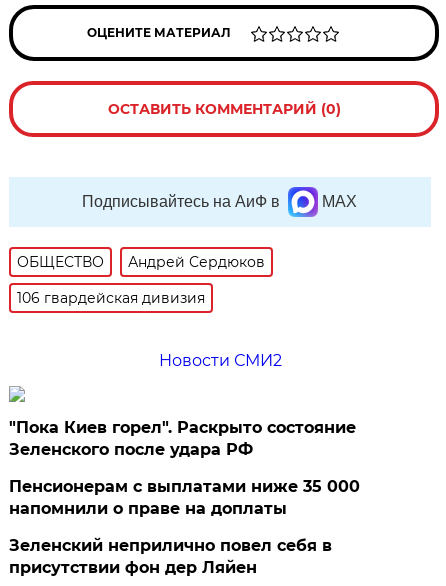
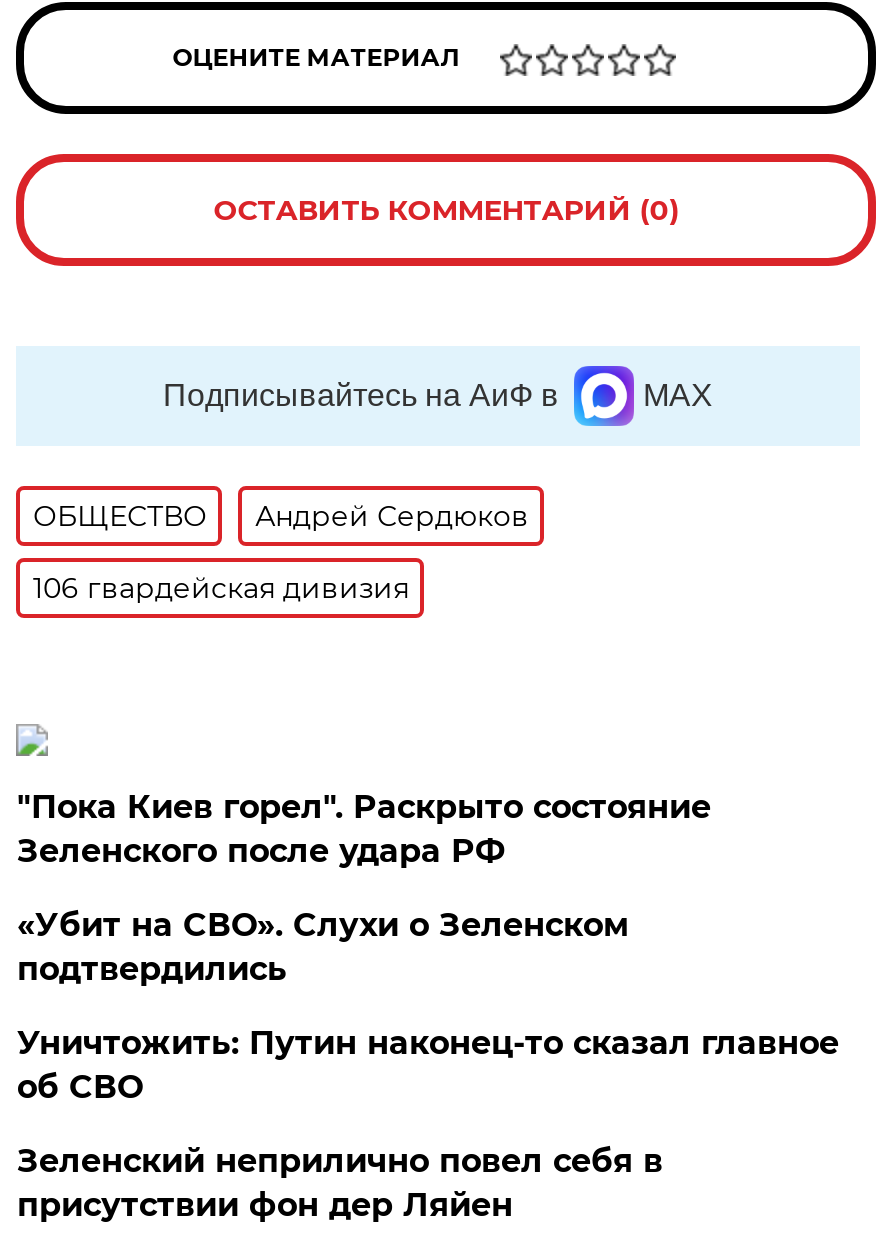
[159,351,282,370] Новости СМИ2 -> none
moved [9,418,356,459] -> [17,788,711,870]: "Пока Киев горел". Раскрыто состояние | Зеленского после удара РФ
[9,477,360,518] Пенсионерам с выплатами ниже 35 000 | напомнили о праве на доплаты -> [17,906,839,1106] «Убит на СВО». Слухи о Зеленском | подтвердились | Уничтожить: Путин наконец-то сказал главное | об СВО

